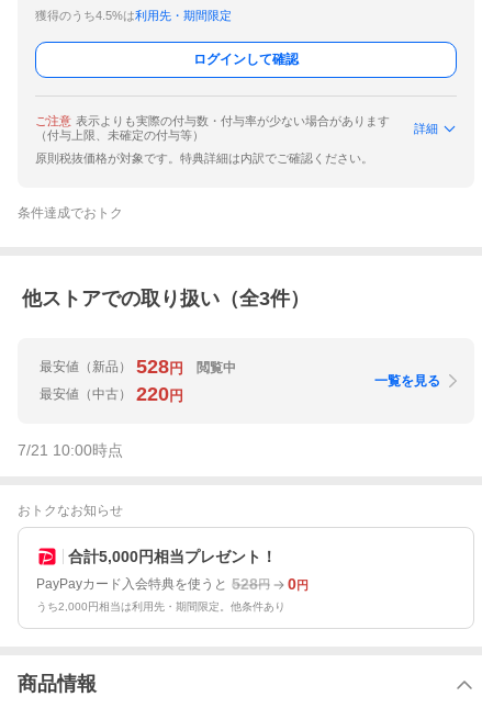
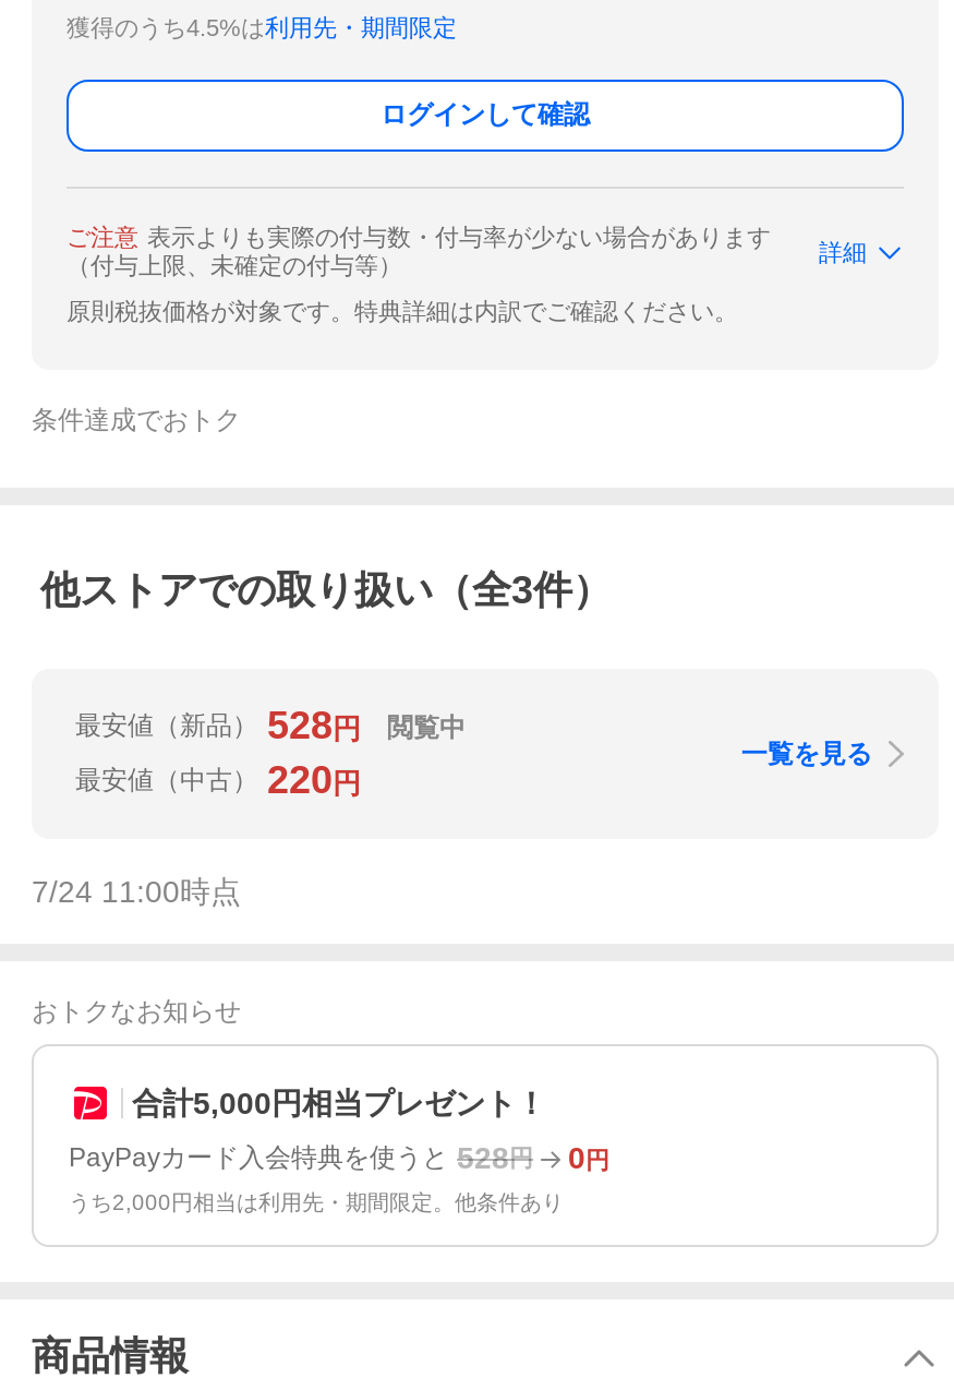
[18,441,123,459] 7/21 10:00時点 -> [32,874,241,909] 7/24 11:00時点

